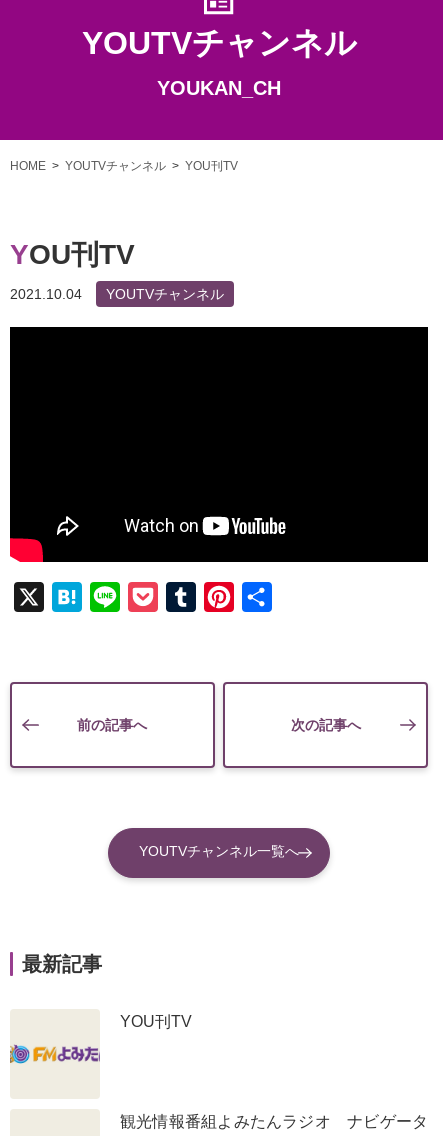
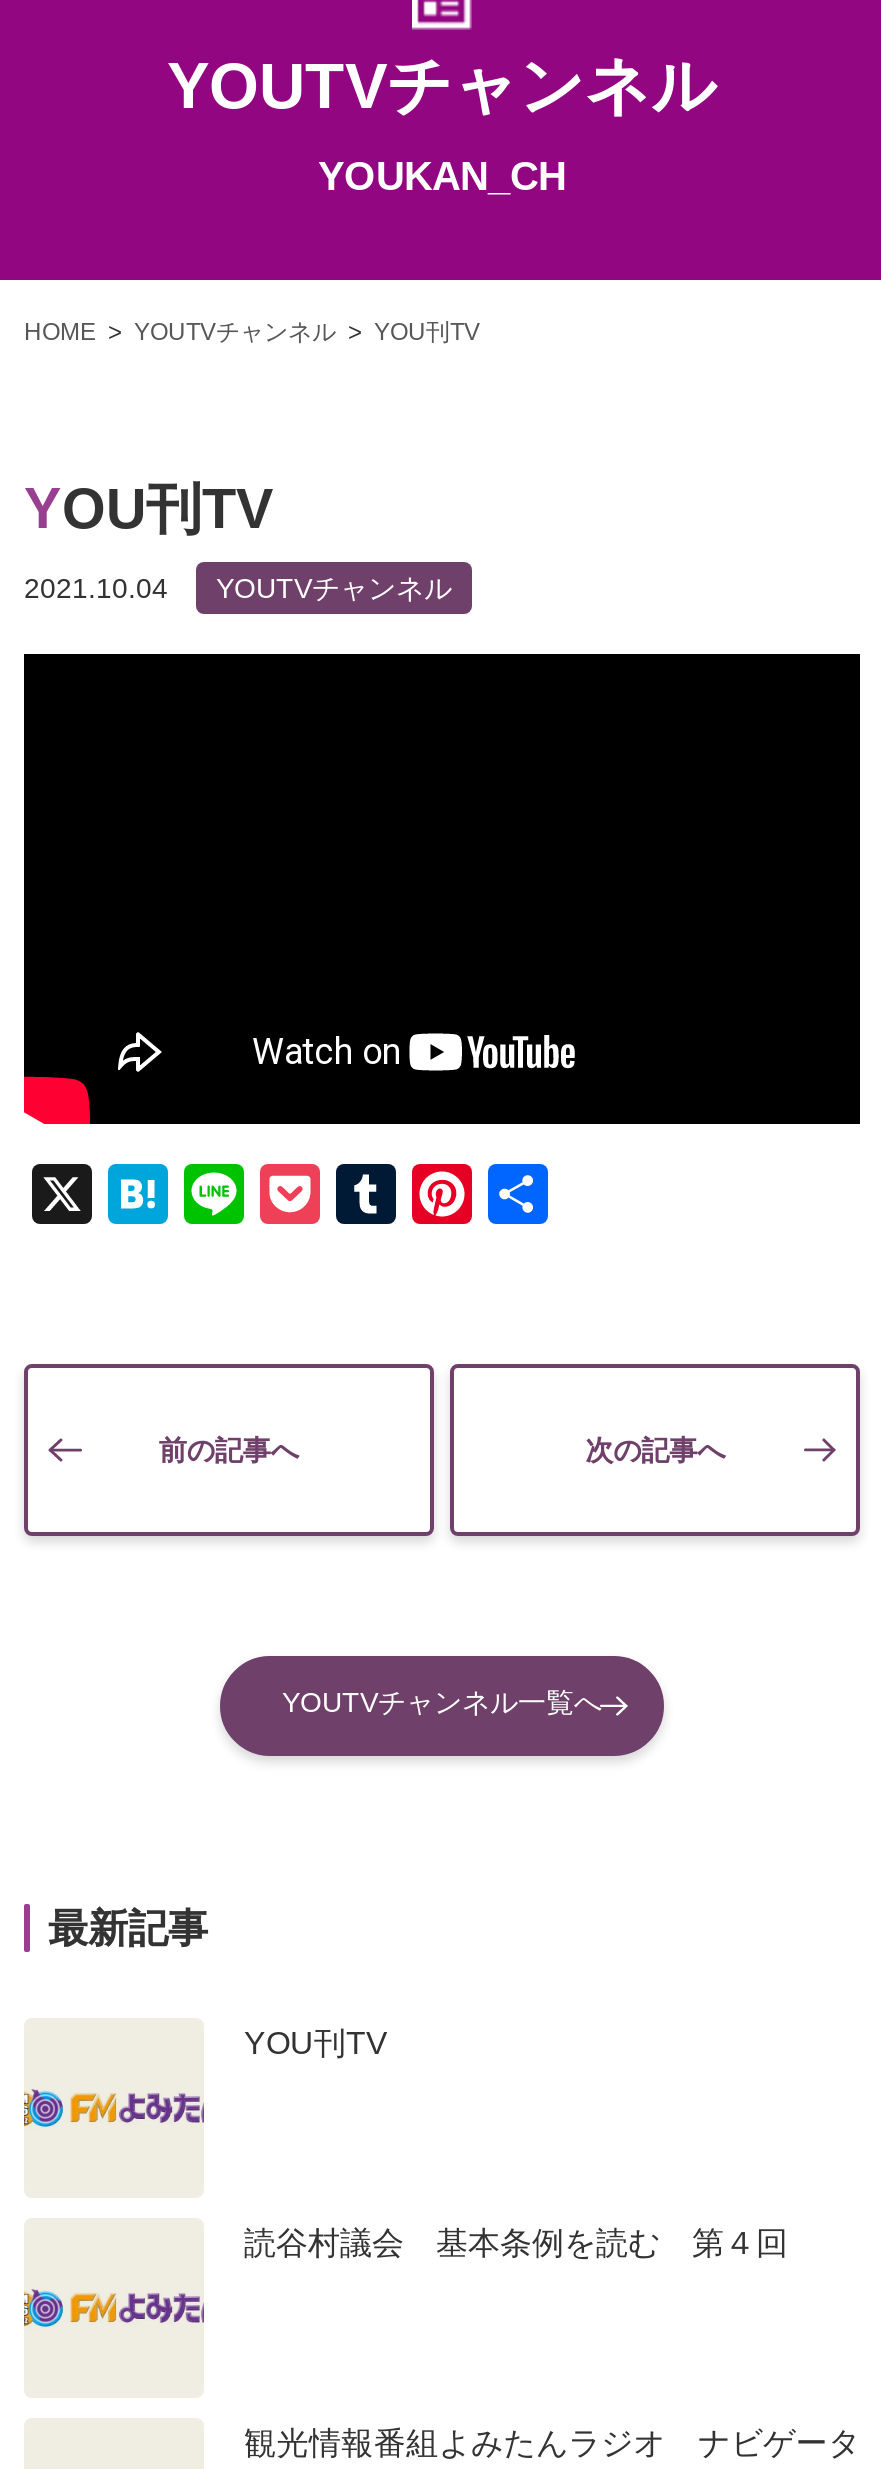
none -> [244,2226,788,2260] 読谷村議会 基本条例を読む 第４回

